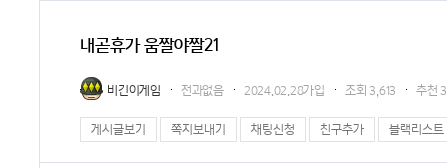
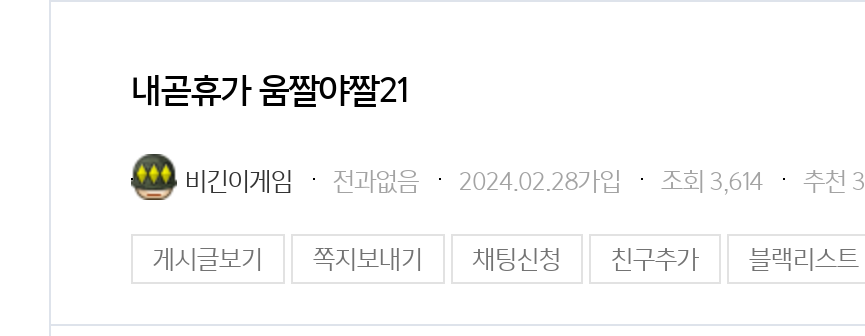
[107,83,447,98] 비긴이게임 전과없음 2024.02.28가입 조회 3,613 추천 3 -> [185,166,865,196] 비긴이게임 전과없음 2024.02.28가입 조회 3,614 추천 3

